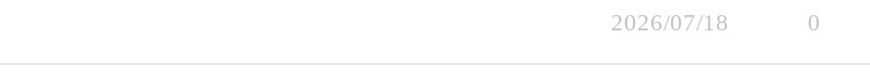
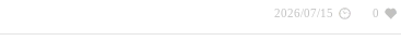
[611,10,729,36] 2026/07/18 -> [274,6,333,19] 2026/07/15

